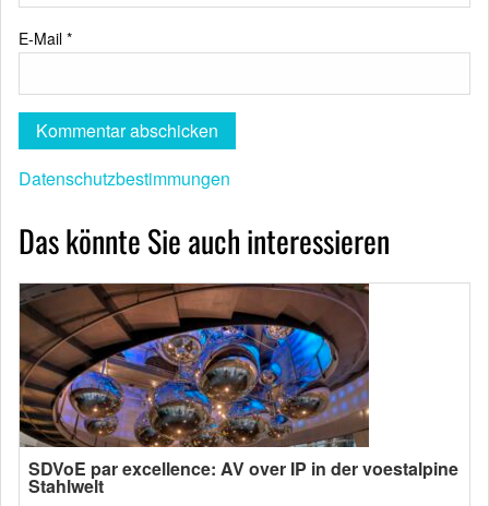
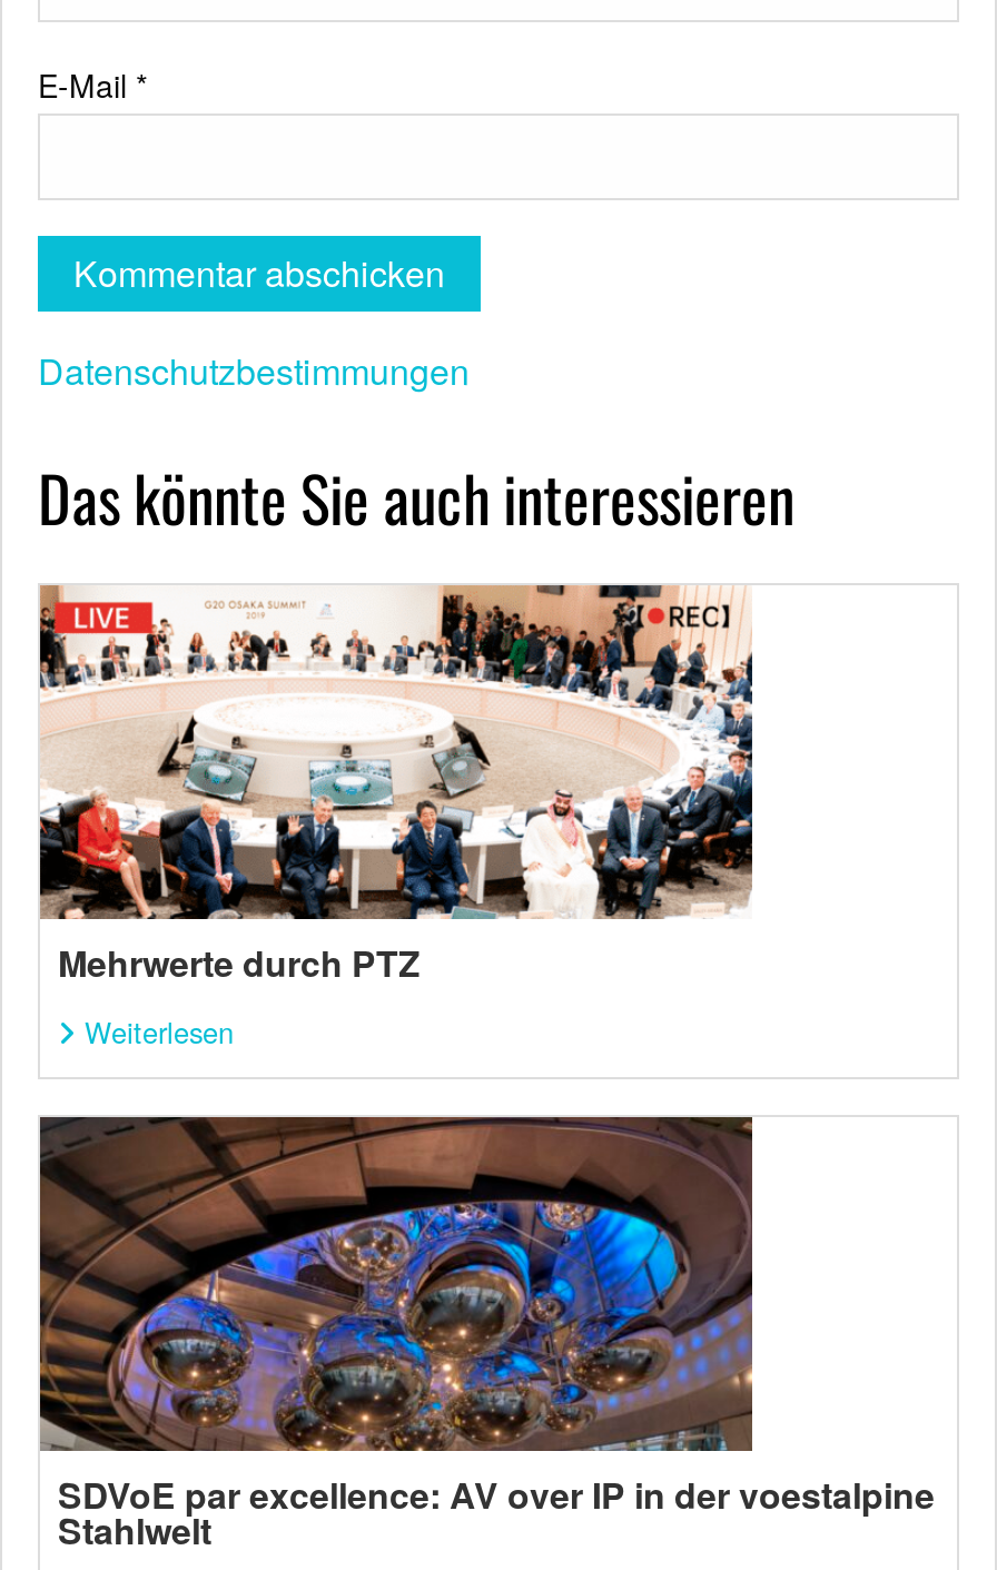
none -> [38,584,754,1052] [image] | Mehrwerte durch PTZ | Weiterlesen

